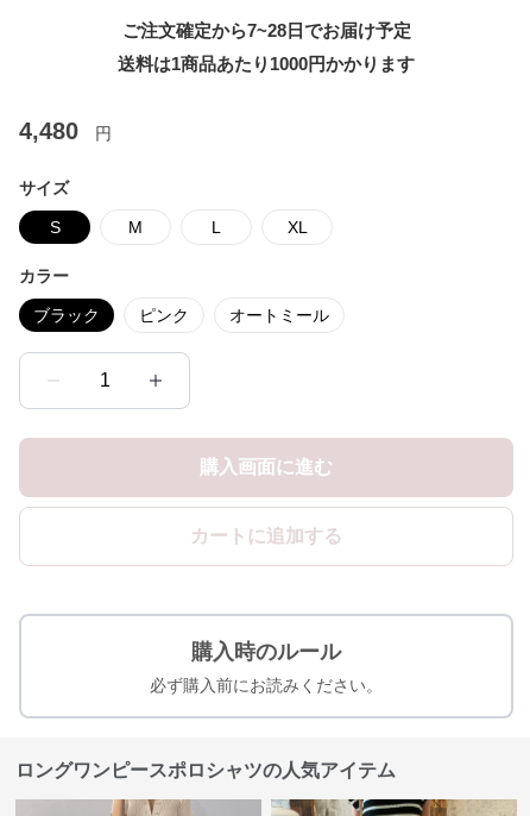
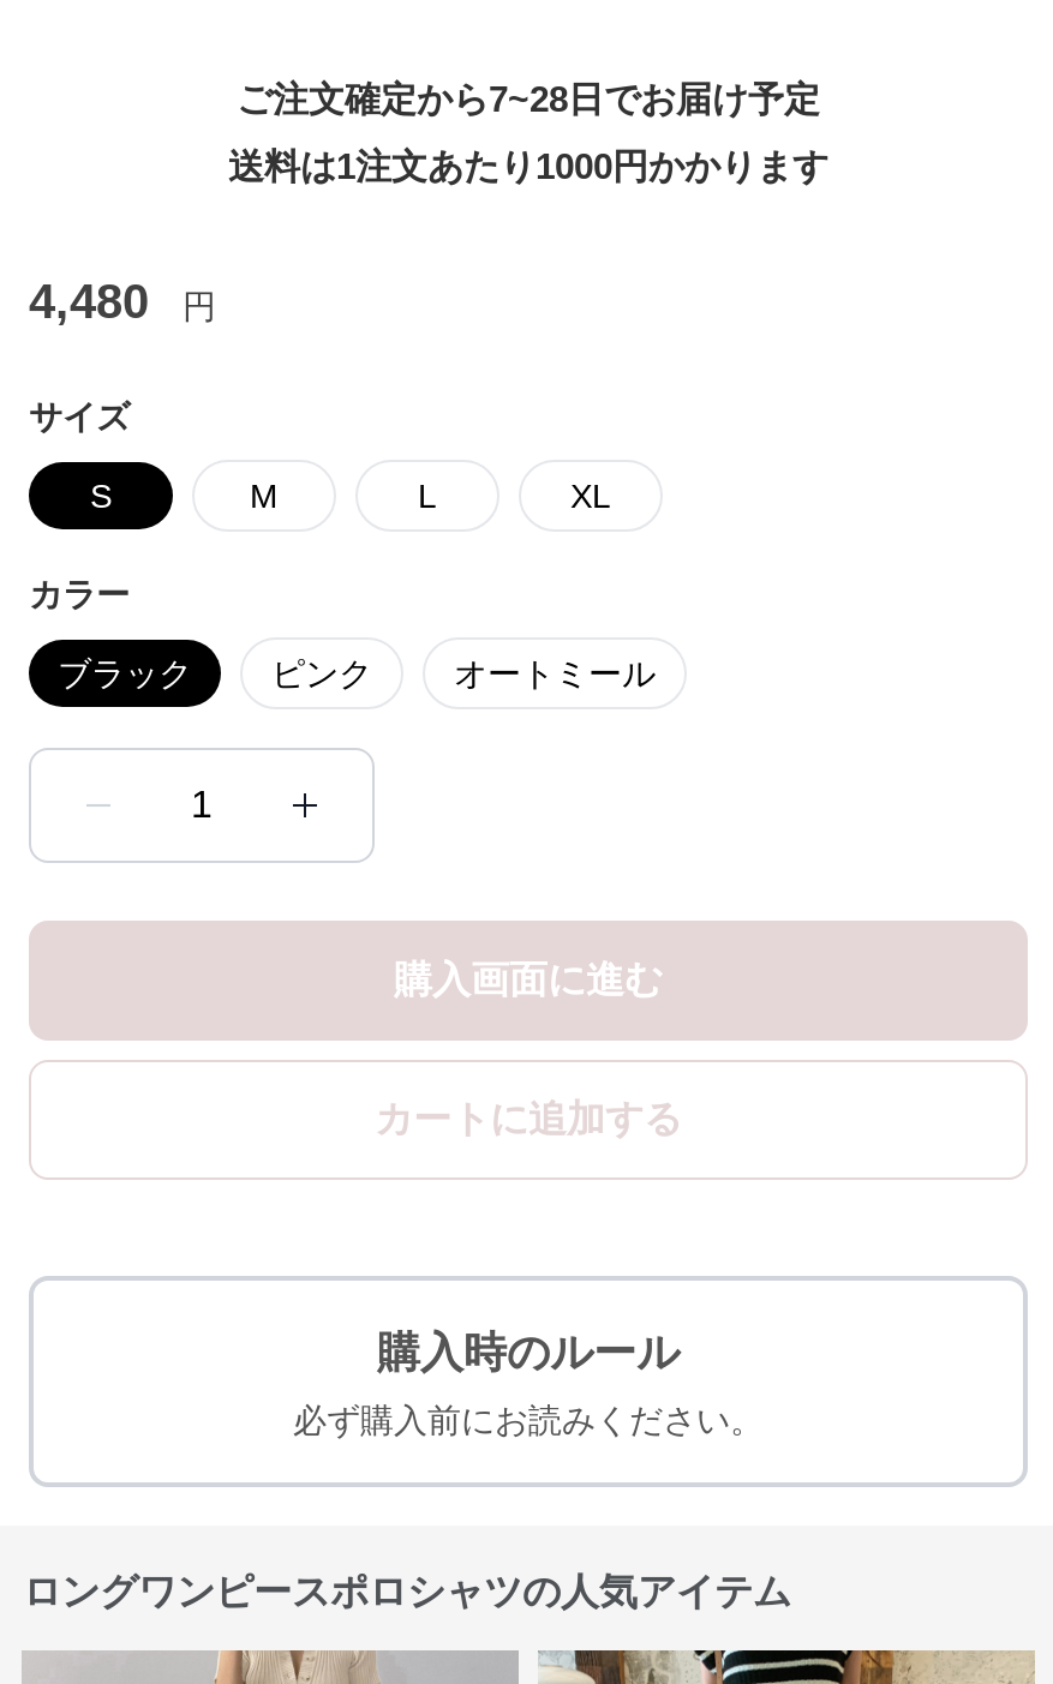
[118,54,415,74] 送料は1商品あたり1000円かかります -> [228,145,828,186] 送料は1注文あたり1000円かかります

